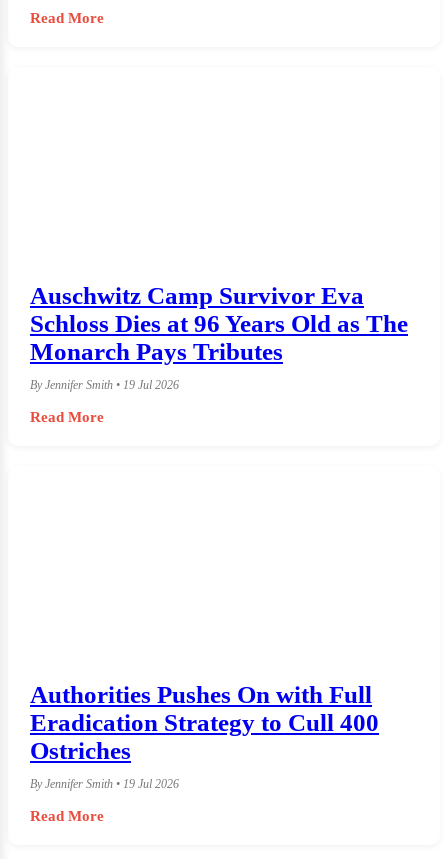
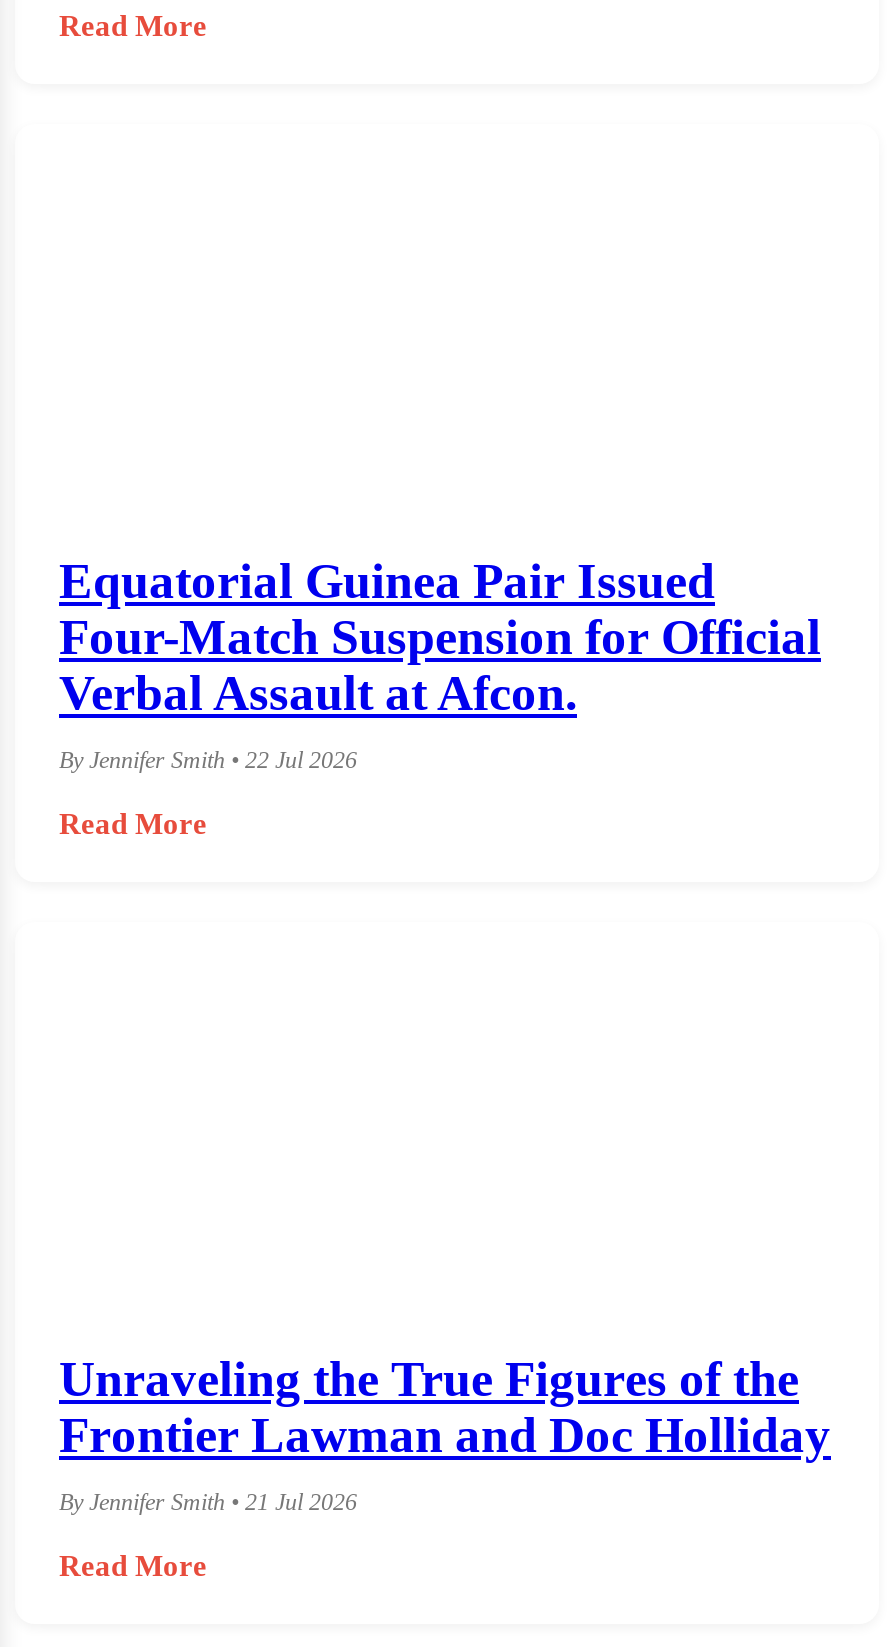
[30,282,408,365] Auschwitz Camp Survivor Eva | Schloss Dies at 96 Years Old as The | Monarch Pays Tributes -> [59,554,821,720] Equatorial Guinea Pair Issued | Four-Match Suspension for Official | Verbal Assault at Afcon.
[30,378,179,392] By Jennifer Smith • 19 Jul 2026 -> [59,746,357,774] By Jennifer Smith • 22 Jul 2026
[30,681,379,764] Authorities Pushes On with Full | Eradication Strategy to Cull 400 | Ostriches -> [59,1352,831,1462] Unraveling the True Figures of the | Frontier Lawman and Doc Holliday
[30,777,179,791] By Jennifer Smith • 19 Jul 2026 -> [59,1488,357,1516] By Jennifer Smith • 21 Jul 2026

